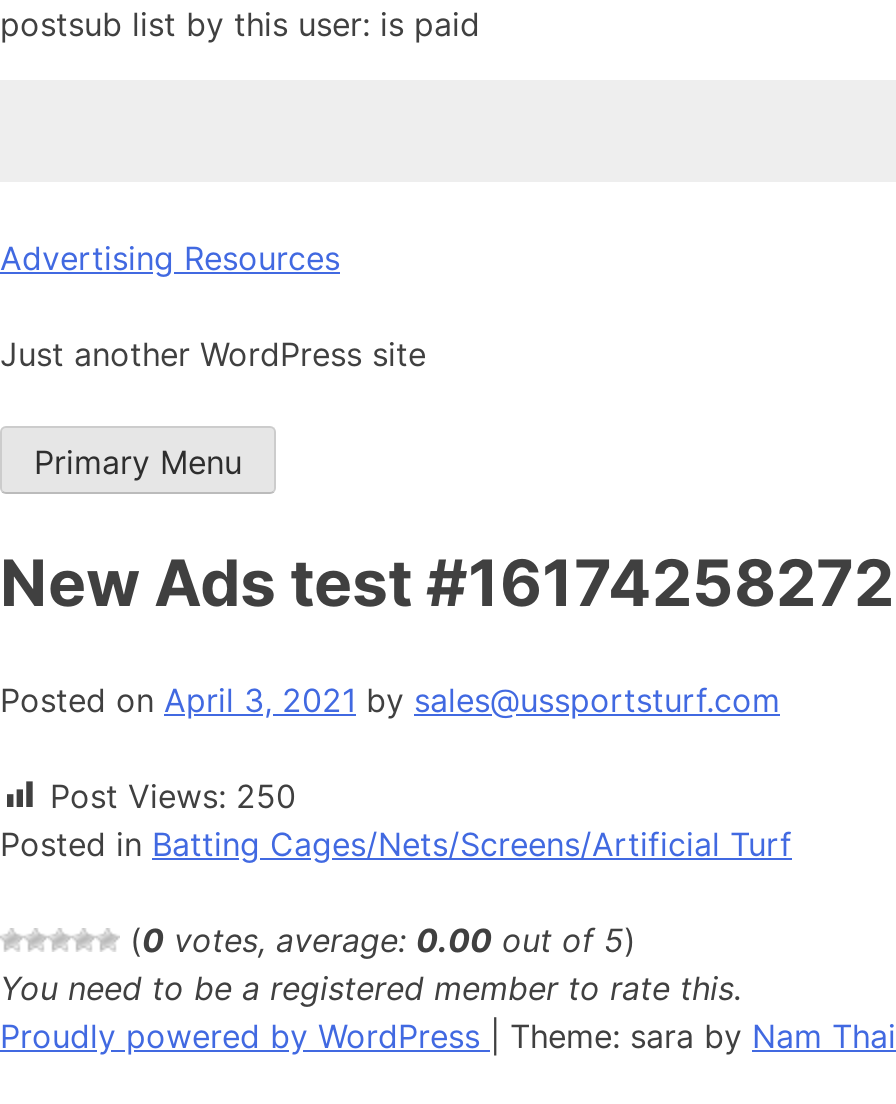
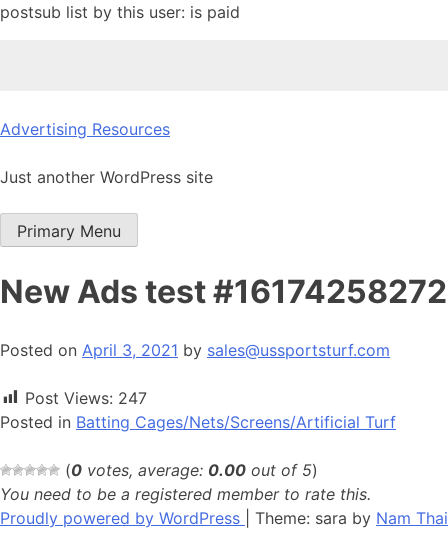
[50,775,296,815] Post Views: 250 -> [25,388,147,408] Post Views: 247

